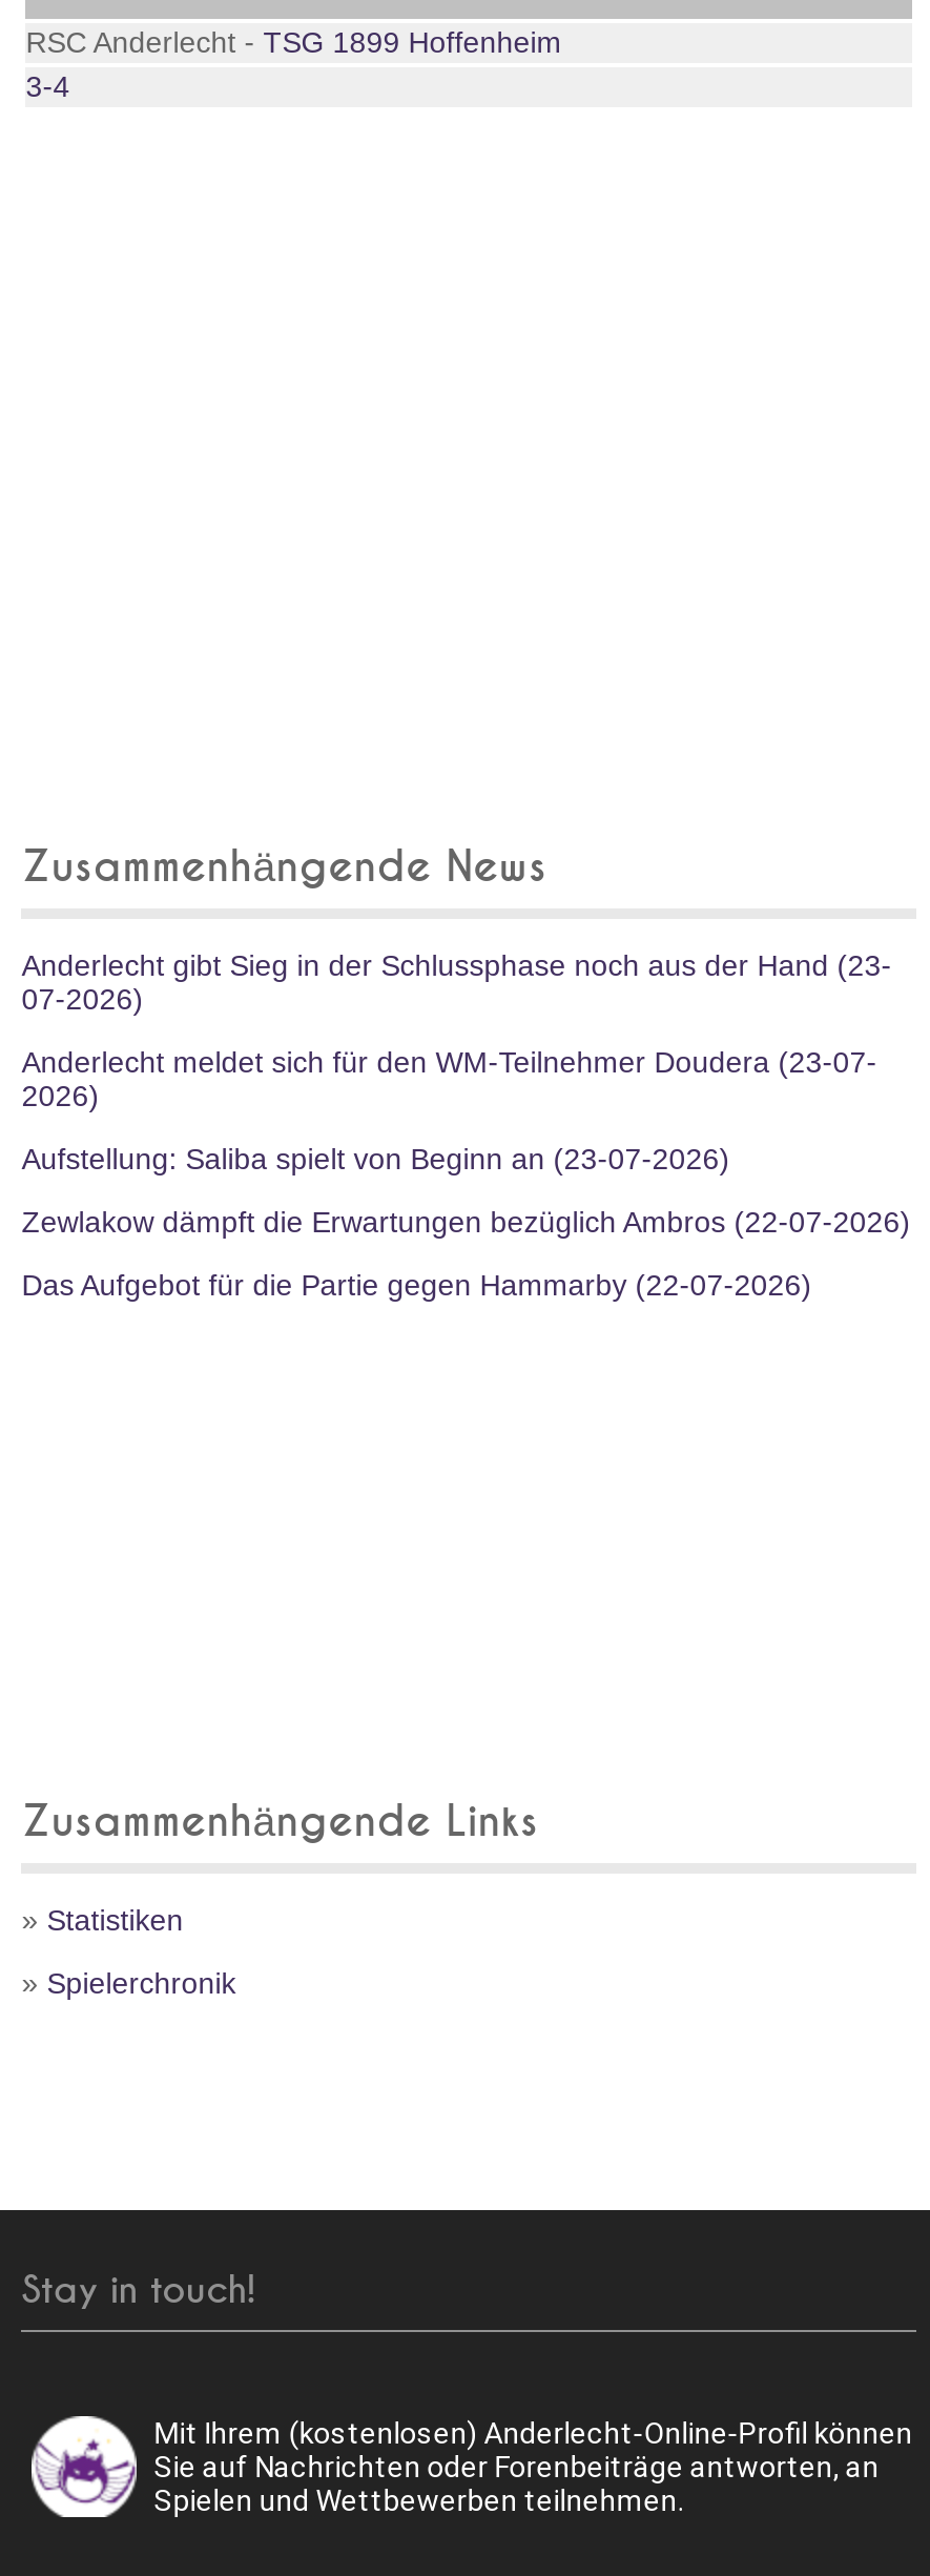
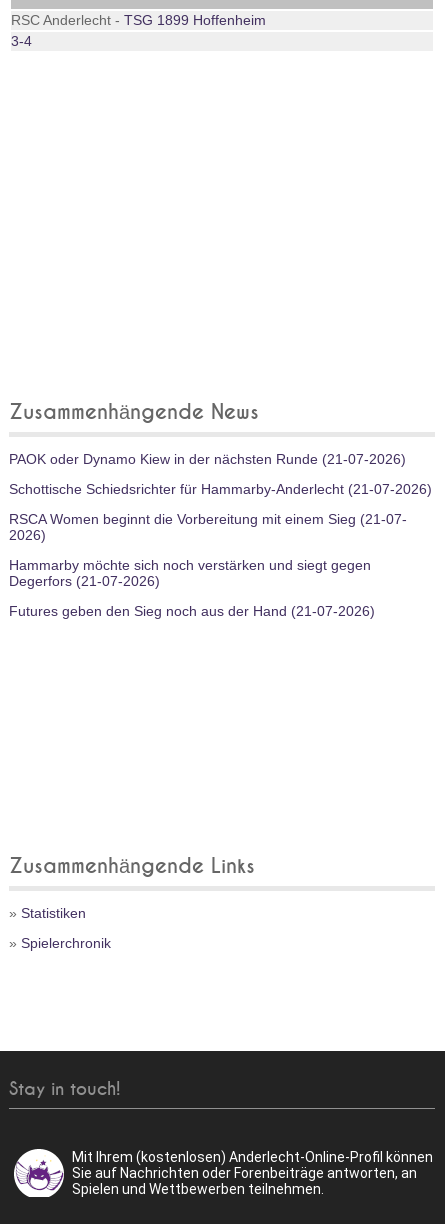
[21,948,892,1079] Anderlecht gibt Sieg in der Schlussphase noch aus der Hand (23- | 07-2026) | Anderlecht meldet sich für den WM-Teilnehmer Doudera (23-07- -> [9,451,432,527] PAOK oder Dynamo Kiew in der nächsten Runde (21-07-2026) | Schottische Schiedsrichter für Hammarby-Anderlecht (21-07-2026) | RSCA Women beginnt die Vorbereitung mit einem Sieg (21-07-
[21,1142,910,1302] Aufstellung: Saliba spielt von Beginn an (23-07-2026) | Zewlakow dämpft die Erwartungen bezüglich Ambros (22-07-2026) | Das Aufgebot für die Partie gegen Hammarby (22-07-2026) -> [9,557,375,619] Hammarby möchte sich noch verstärken und siegt gegen | Degerfors (21-07-2026) | Futures geben den Sieg noch aus der Hand (21-07-2026)

